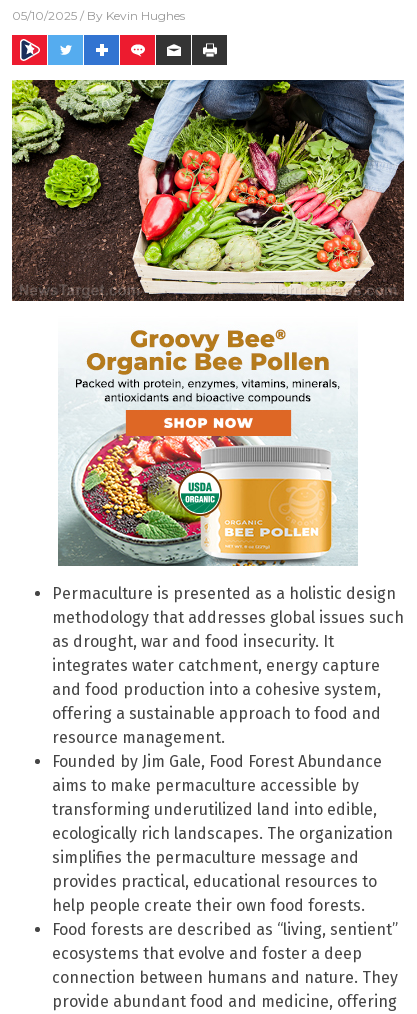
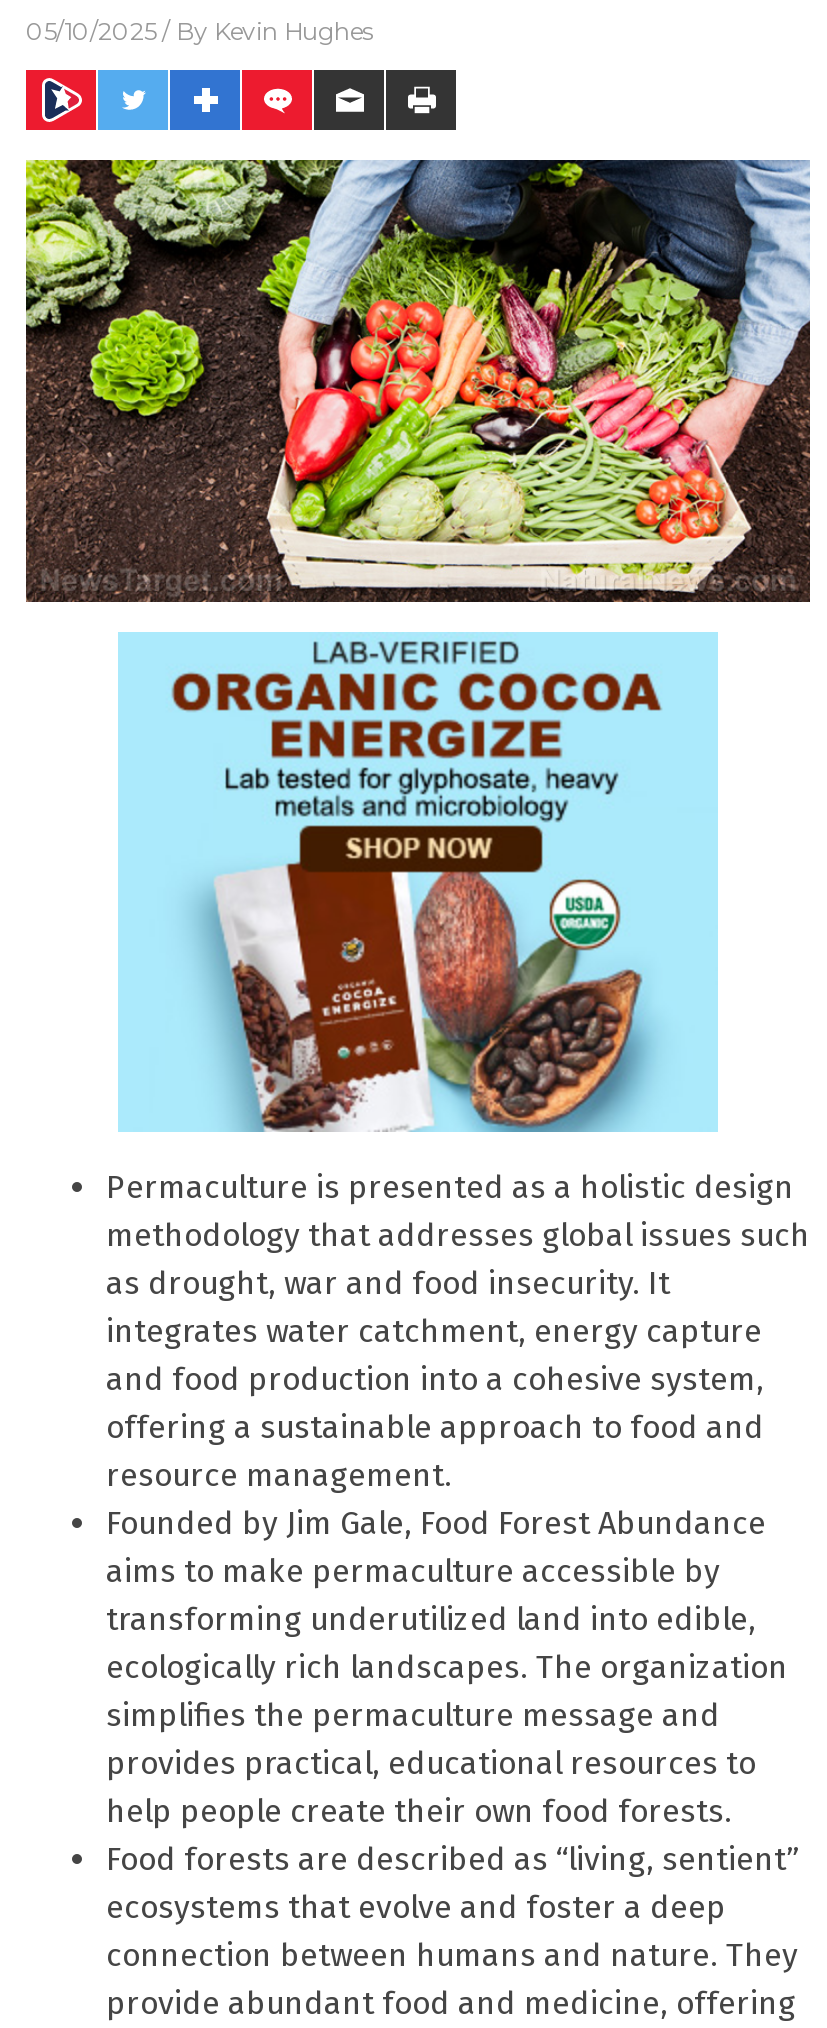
[57,317,357,567] [image] -> [118,632,718,1134] [image]

